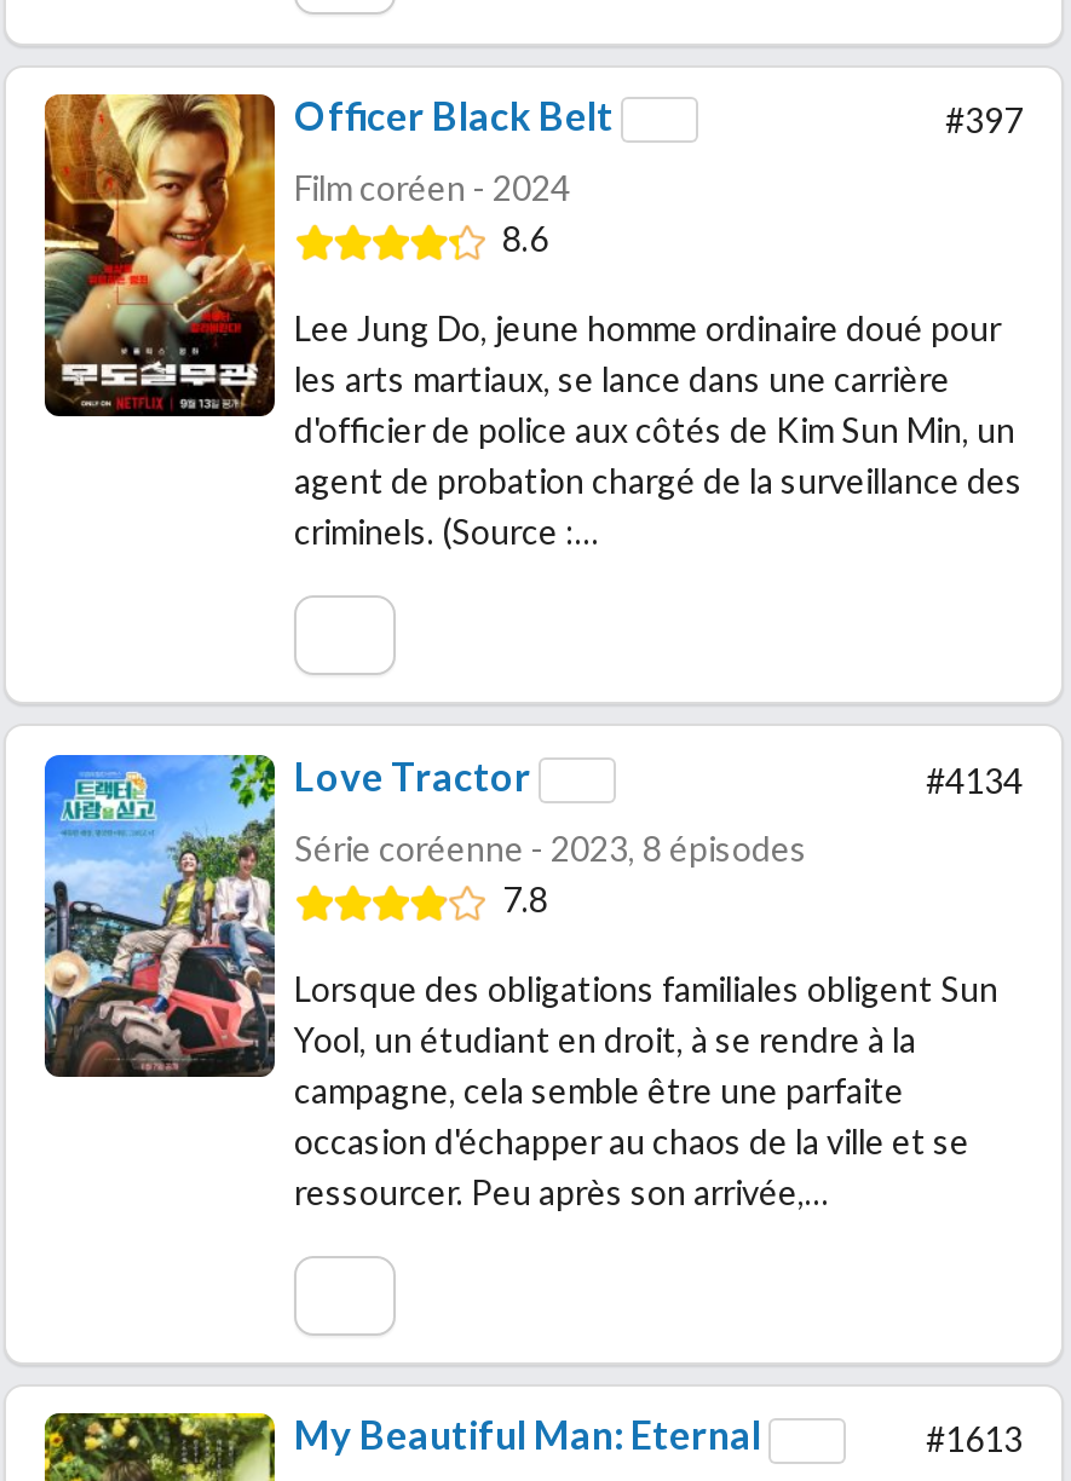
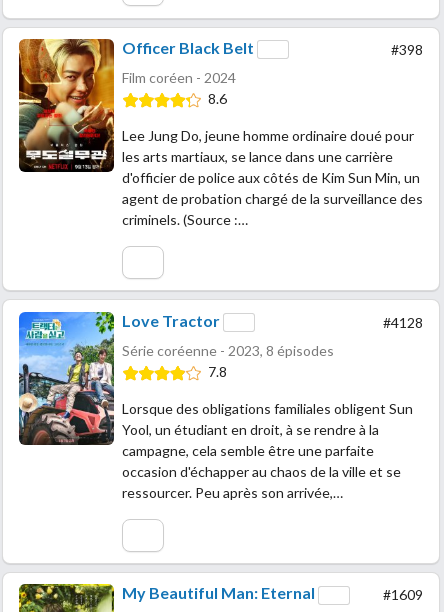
[945,99,1023,140] #397 -> [391,41,423,58] #398
[926,759,1023,800] #4134 -> [383,313,423,330] #4128
[926,1419,1023,1460] #1613 -> [383,586,423,603] #1609

